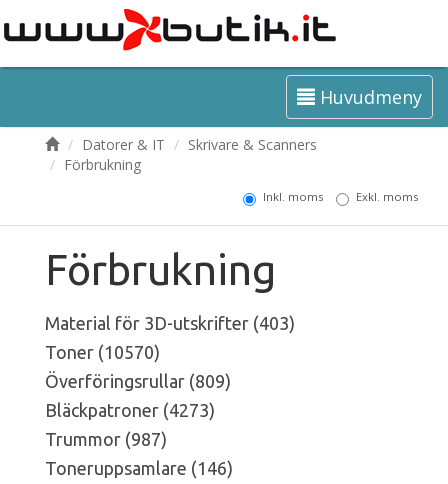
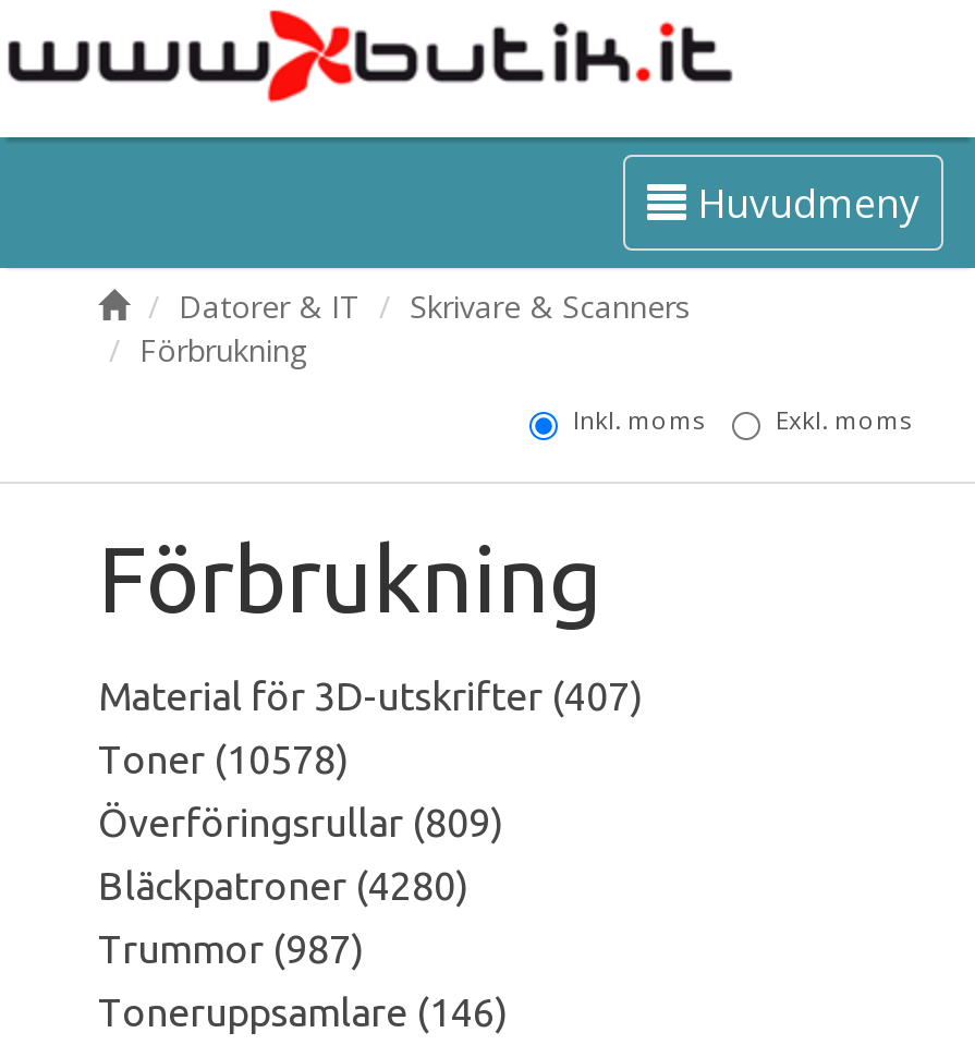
[45,313,295,333] Material för 3D-utskrifter (403) -> [98,673,643,717] Material för 3D-utskrifter (407)
[45,342,160,362] Toner (10570) -> [98,737,349,780] Toner (10578)
[45,400,215,420] Bläckpatroner (4273) -> [98,863,468,907] Bläckpatroner (4280)

